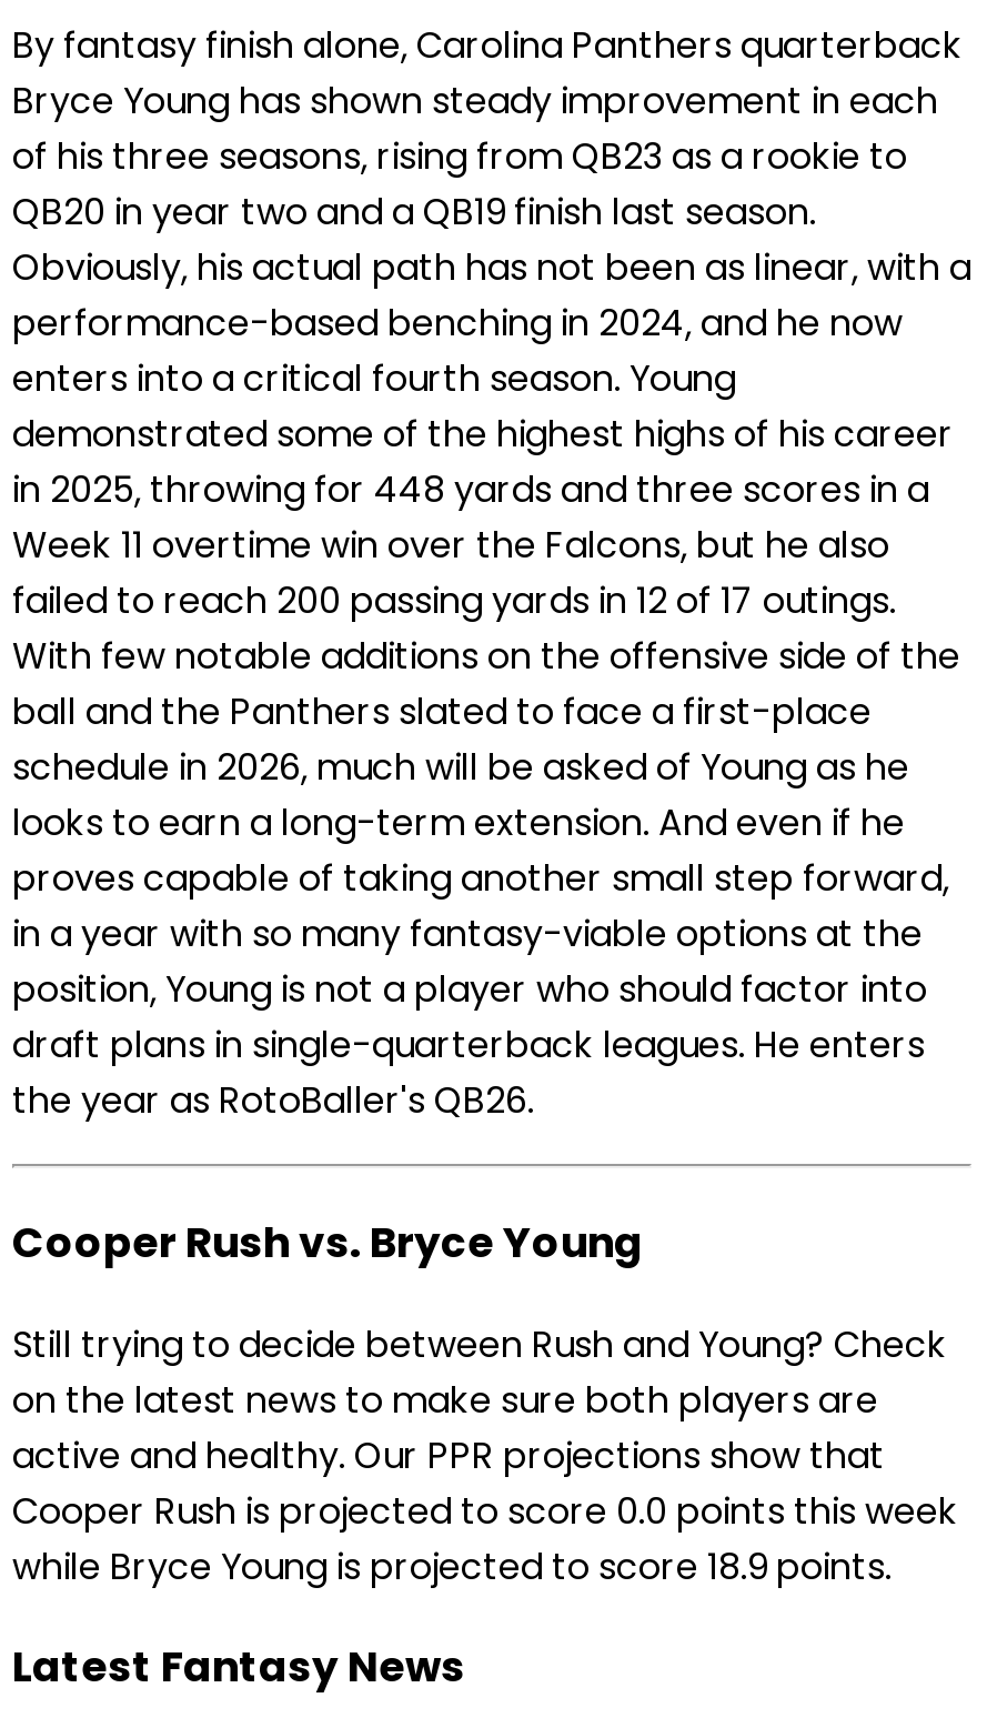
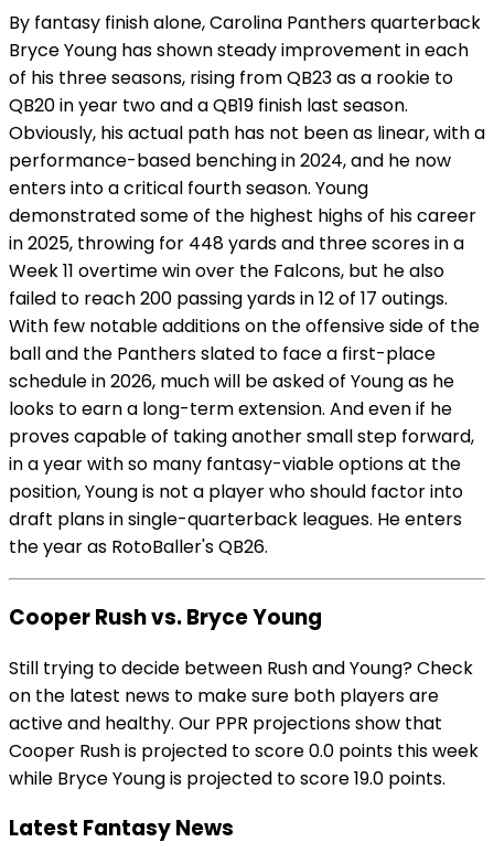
[12,1541,892,1592] while Bryce Young is projected to score 18.9 points. -> [9,765,445,791] while Bryce Young is projected to score 19.0 points.

